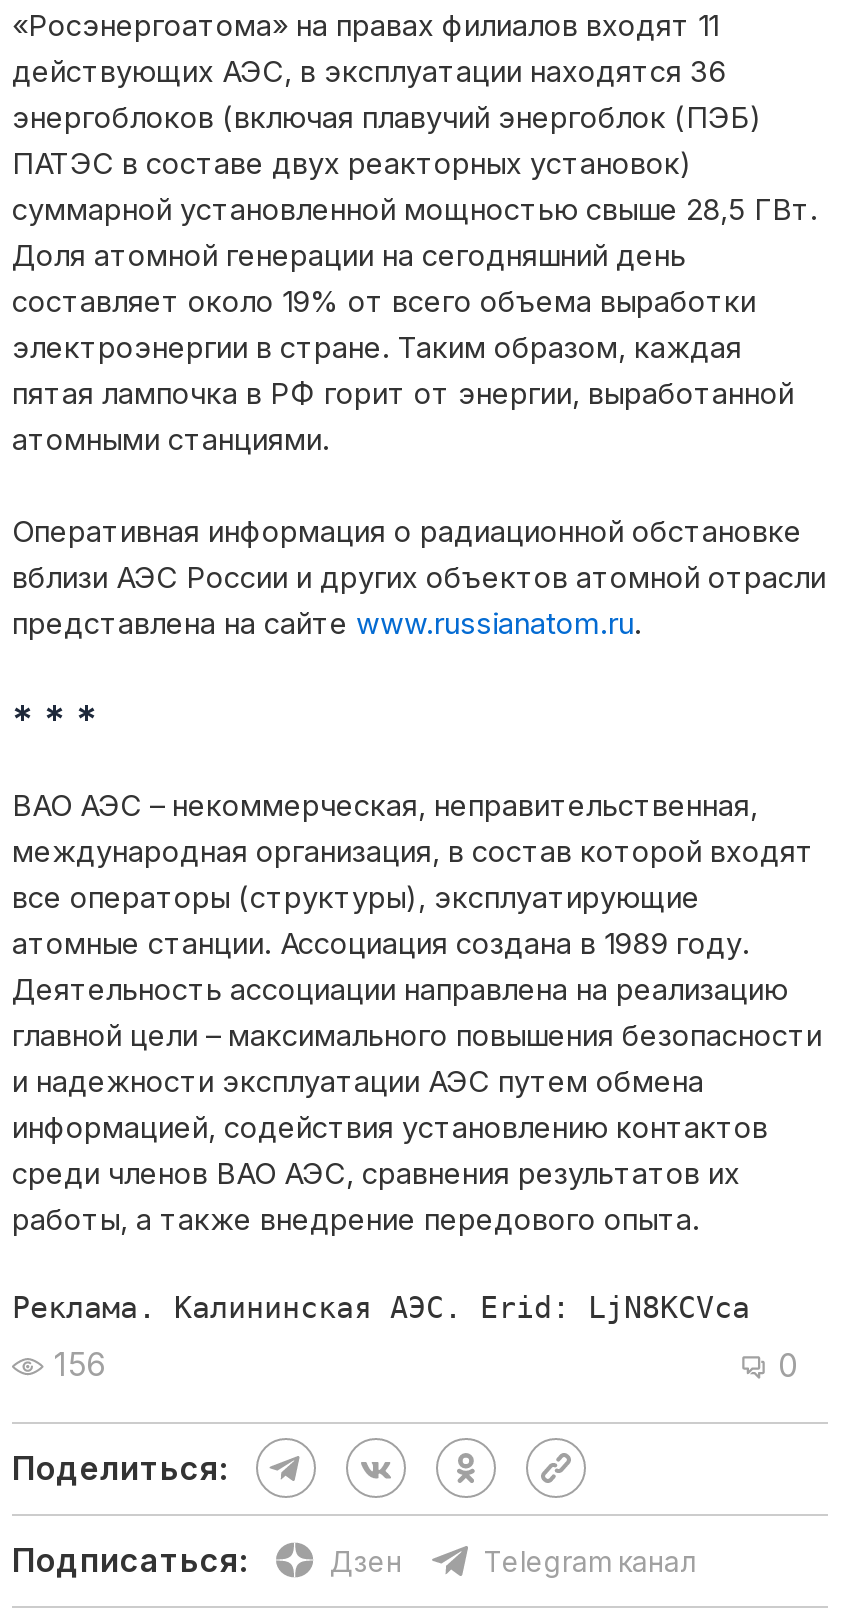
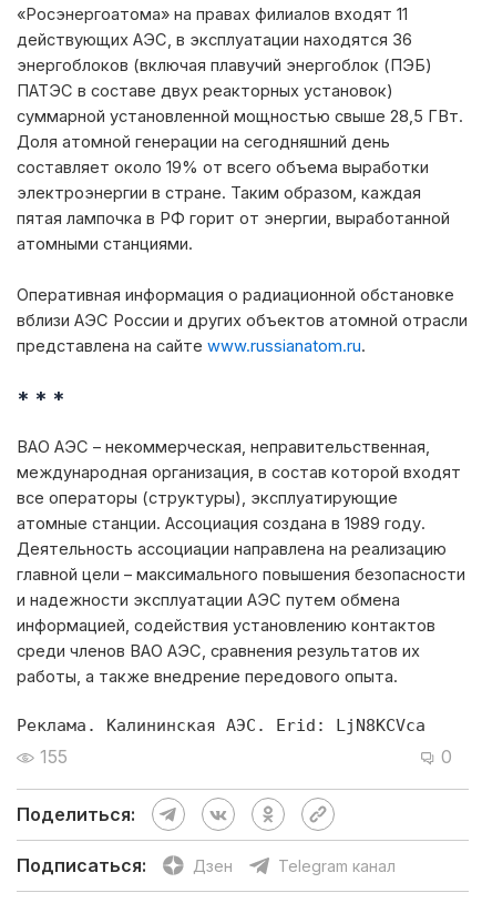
[44,1344,106,1384] 156 -> [34,745,68,768] 155

